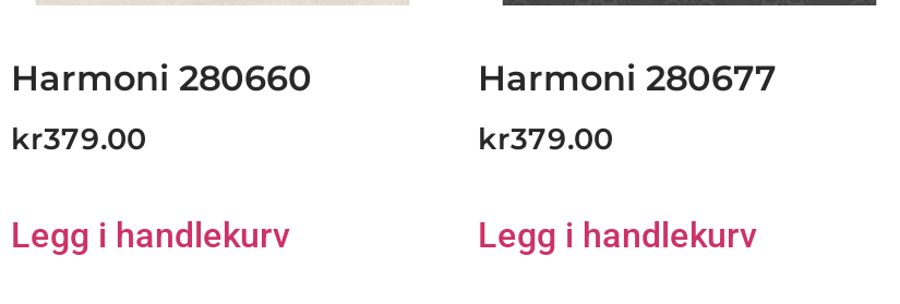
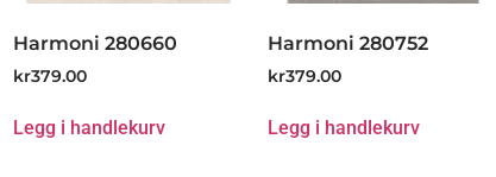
[478,58,777,99] Harmoni 280677 -> [268,32,428,54] Harmoni 280752

